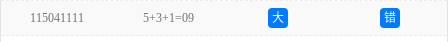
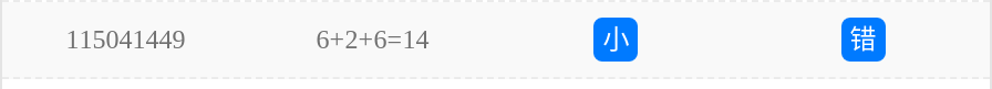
[30,11,284,25] 115041111 | 5+3+1=09 | 大 -> [66,24,629,55] 115041449 | 6+2+6=14 | 小

